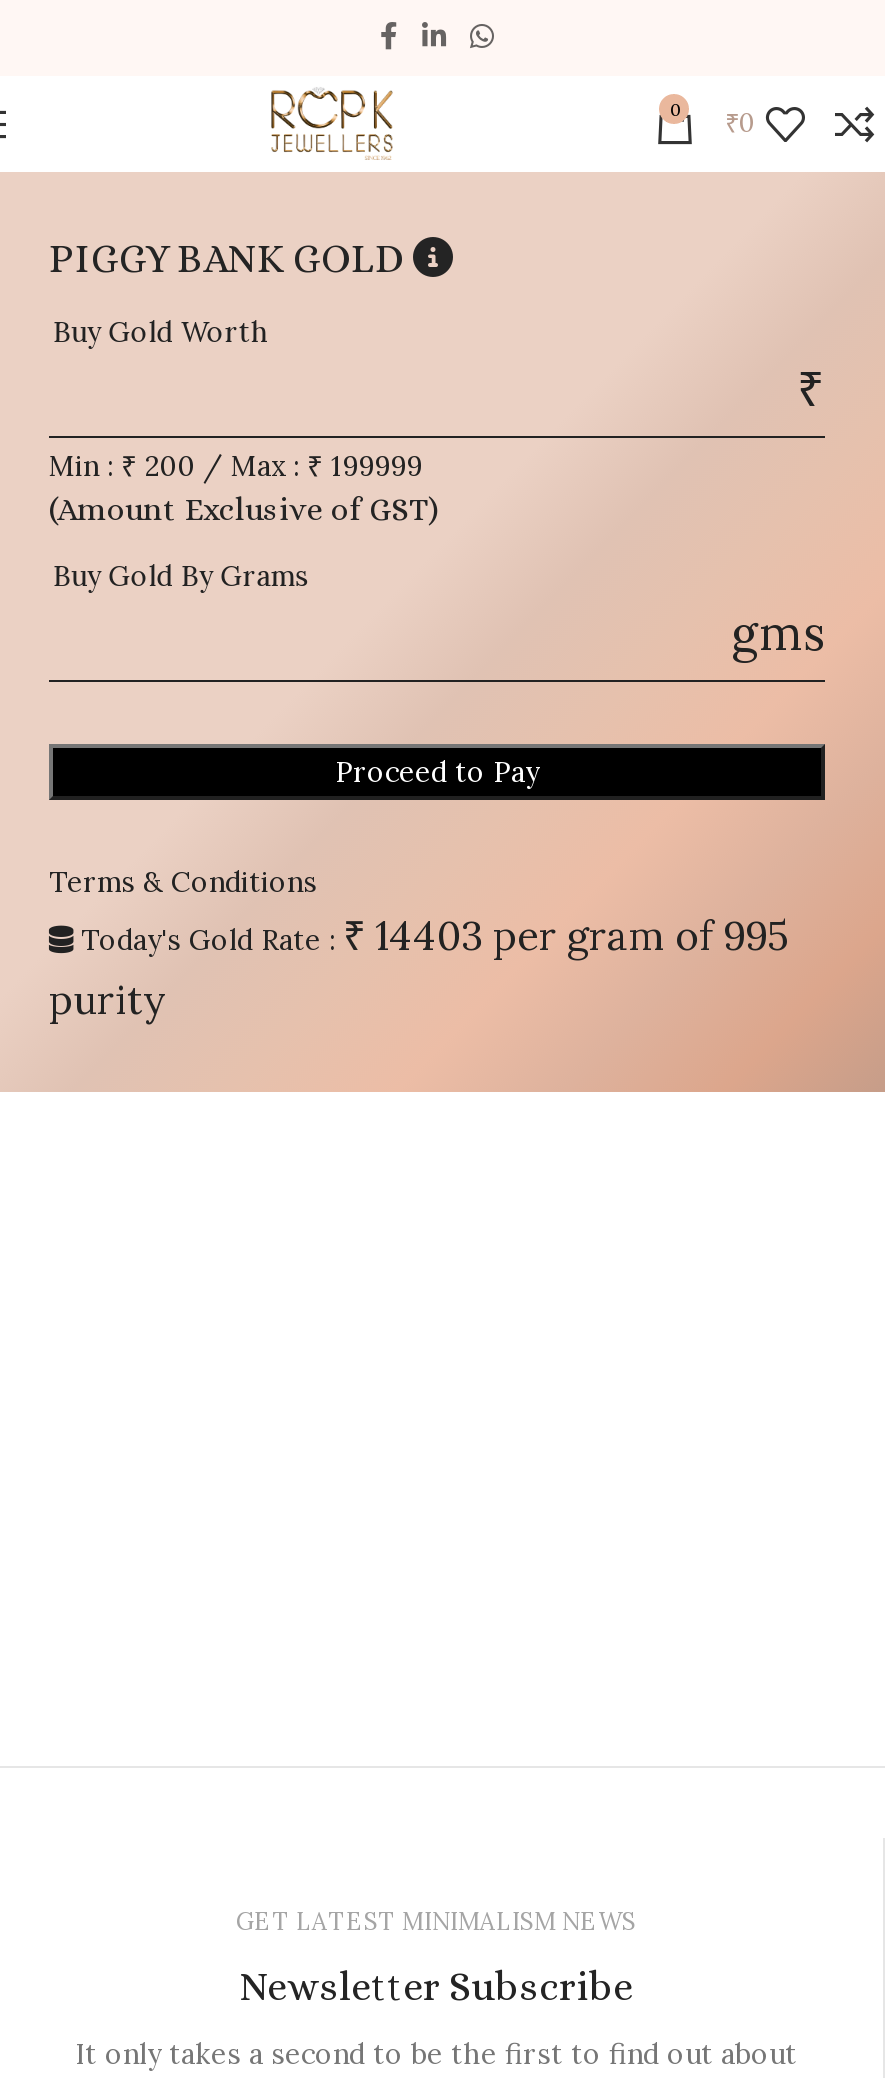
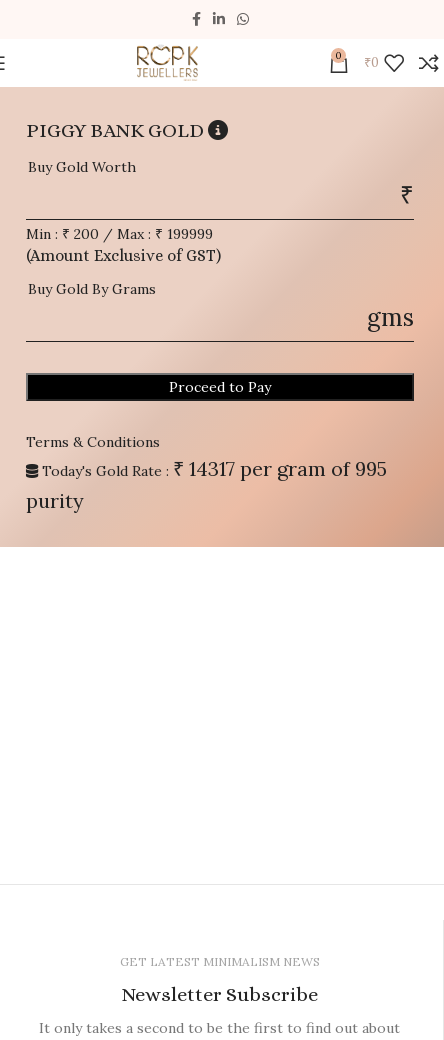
[73,910,787,960] Today's Gold Rate : ₹ 14403 per gram of 995 -> [38,456,387,481] Today's Gold Rate : ₹ 14317 per gram of 995

